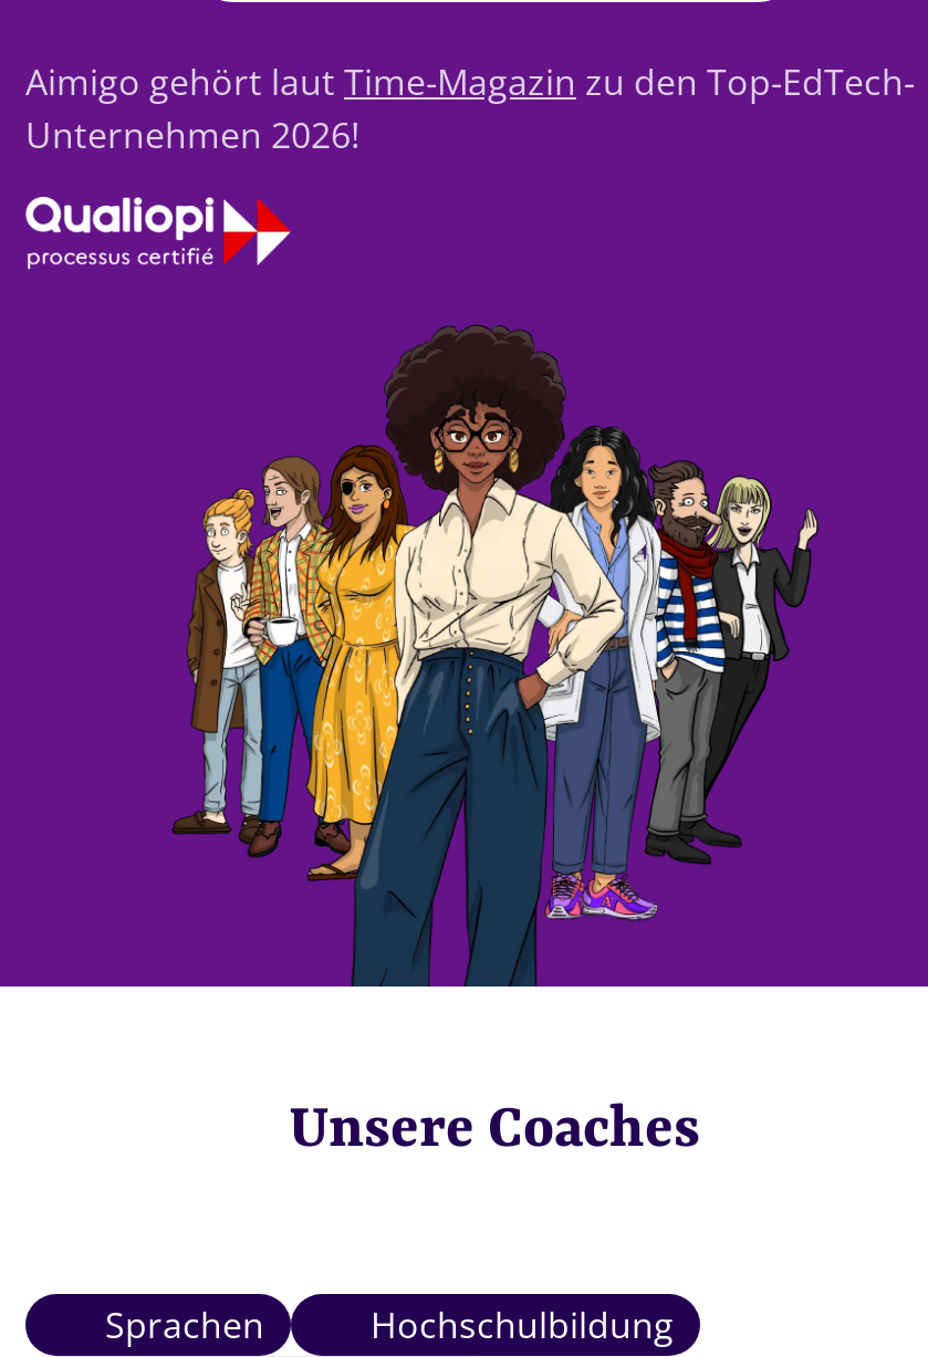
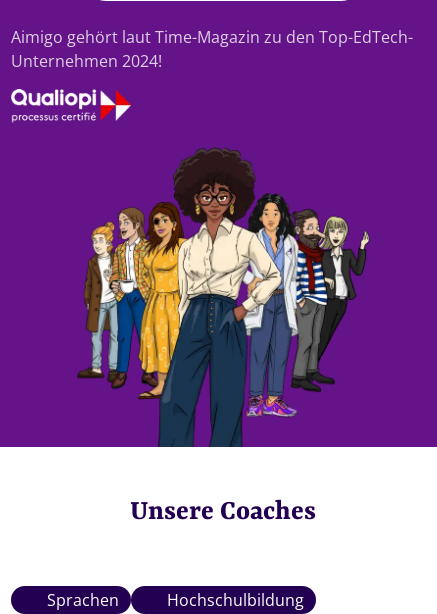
[25,111,359,159] Unternehmen 2026! -> [11,50,162,72] Unternehmen 2024!

